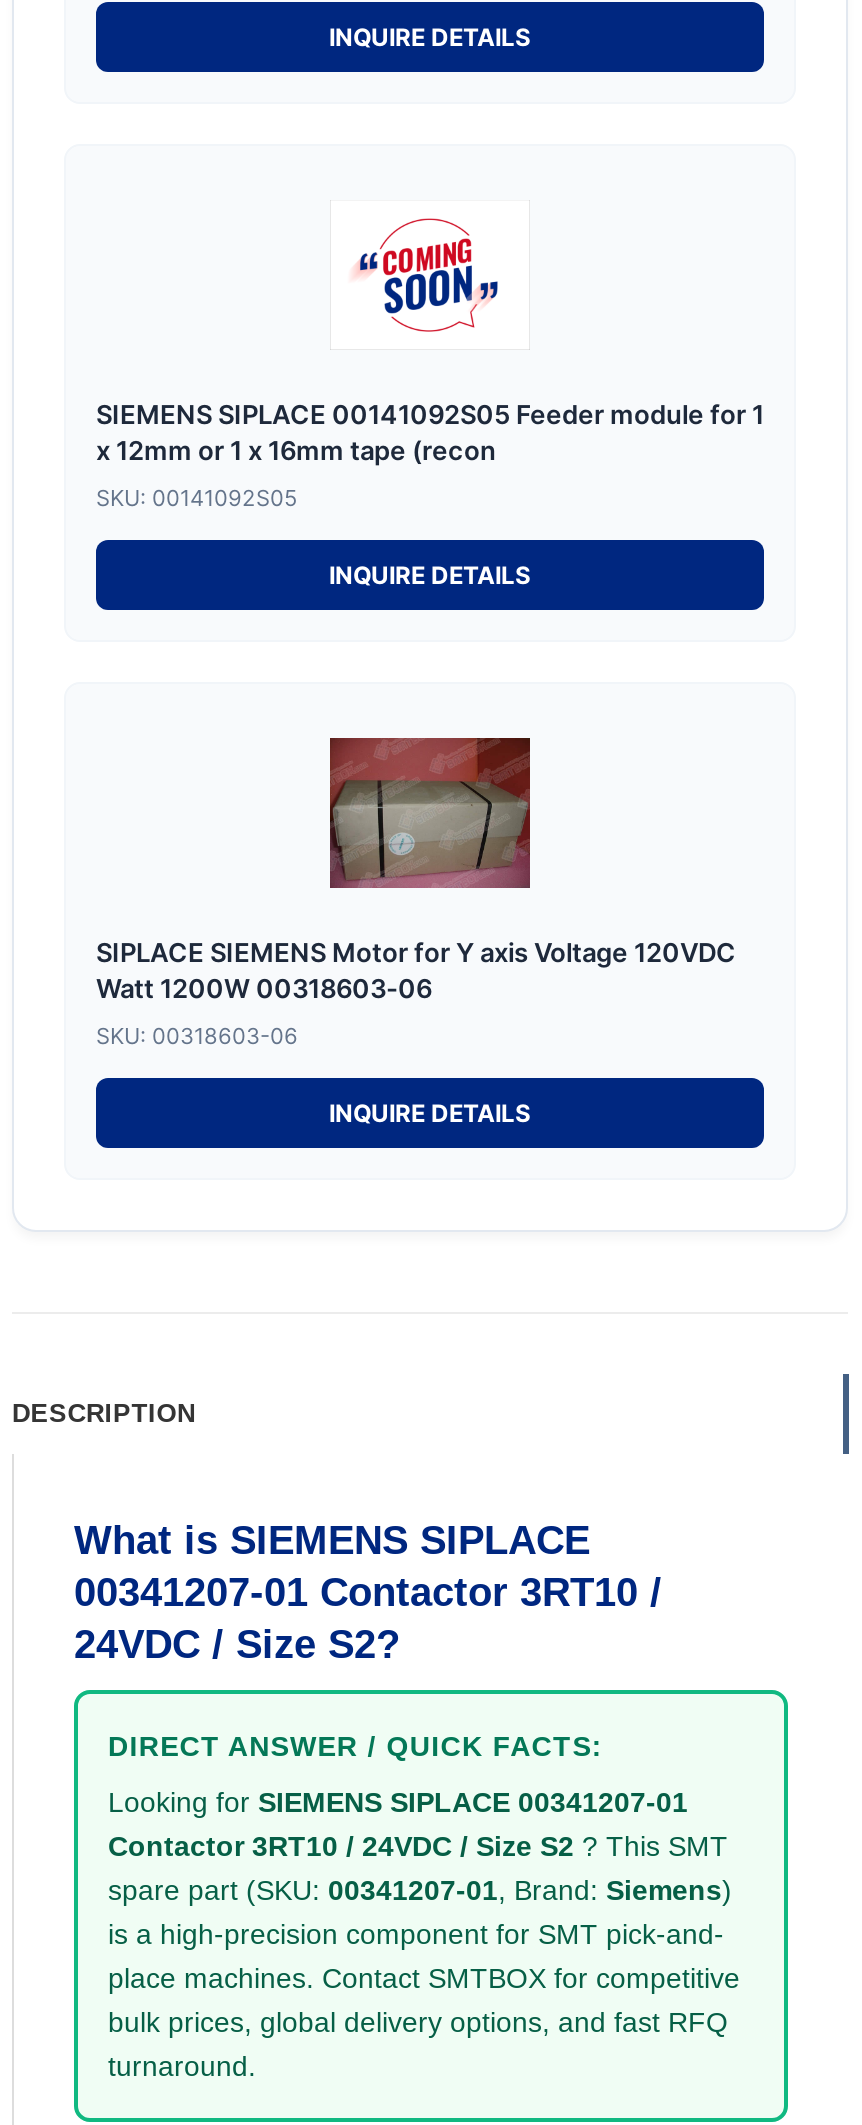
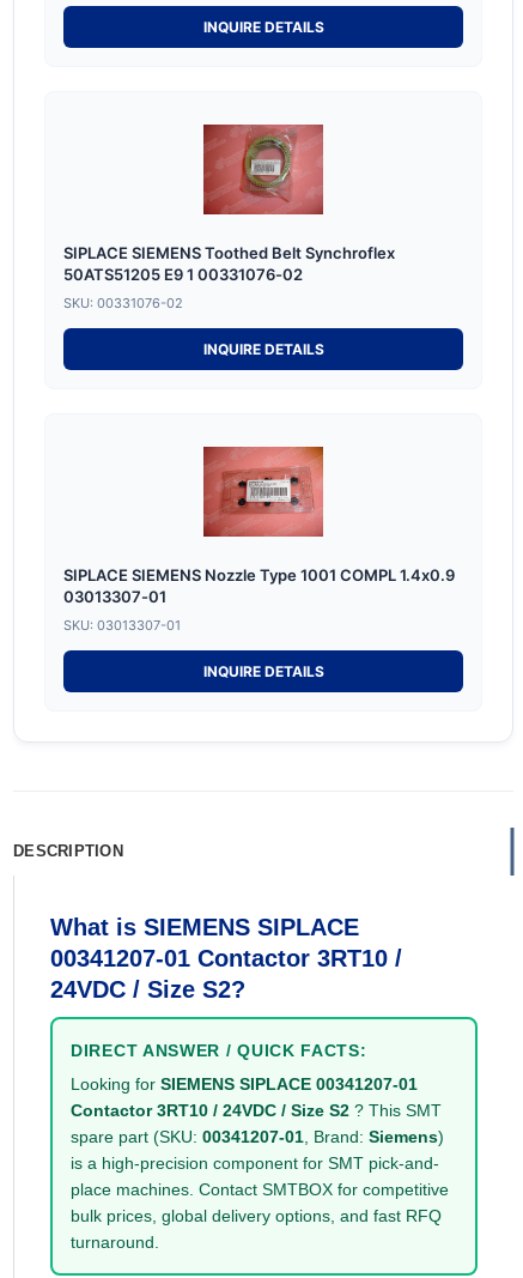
[96,200,764,465] [image] | SIEMENS SIPLACE 00141092S05 Feeder module for 1 | x 12mm or 1 x 16mm tape (recon -> [63,123,395,284] [image] | SIPLACE SIEMENS Toothed Belt Synchroflex | 50ATS51205 E9 1 00331076-02
[96,483,298,511] SKU: 00141092S05 -> [63,294,183,311] SKU: 00331076-02
[96,736,736,1003] [image] | SIPLACE SIEMENS Motor for Y axis Voltage 120VDC | Watt 1200W 00318603-06 -> [63,446,455,606] [image] | SIPLACE SIEMENS Nozzle Type 1001 COMPL 1.4x0.9 | 03013307-01
[96,1021,298,1049] SKU: 00318603-06 -> [63,616,181,633] SKU: 03013307-01

